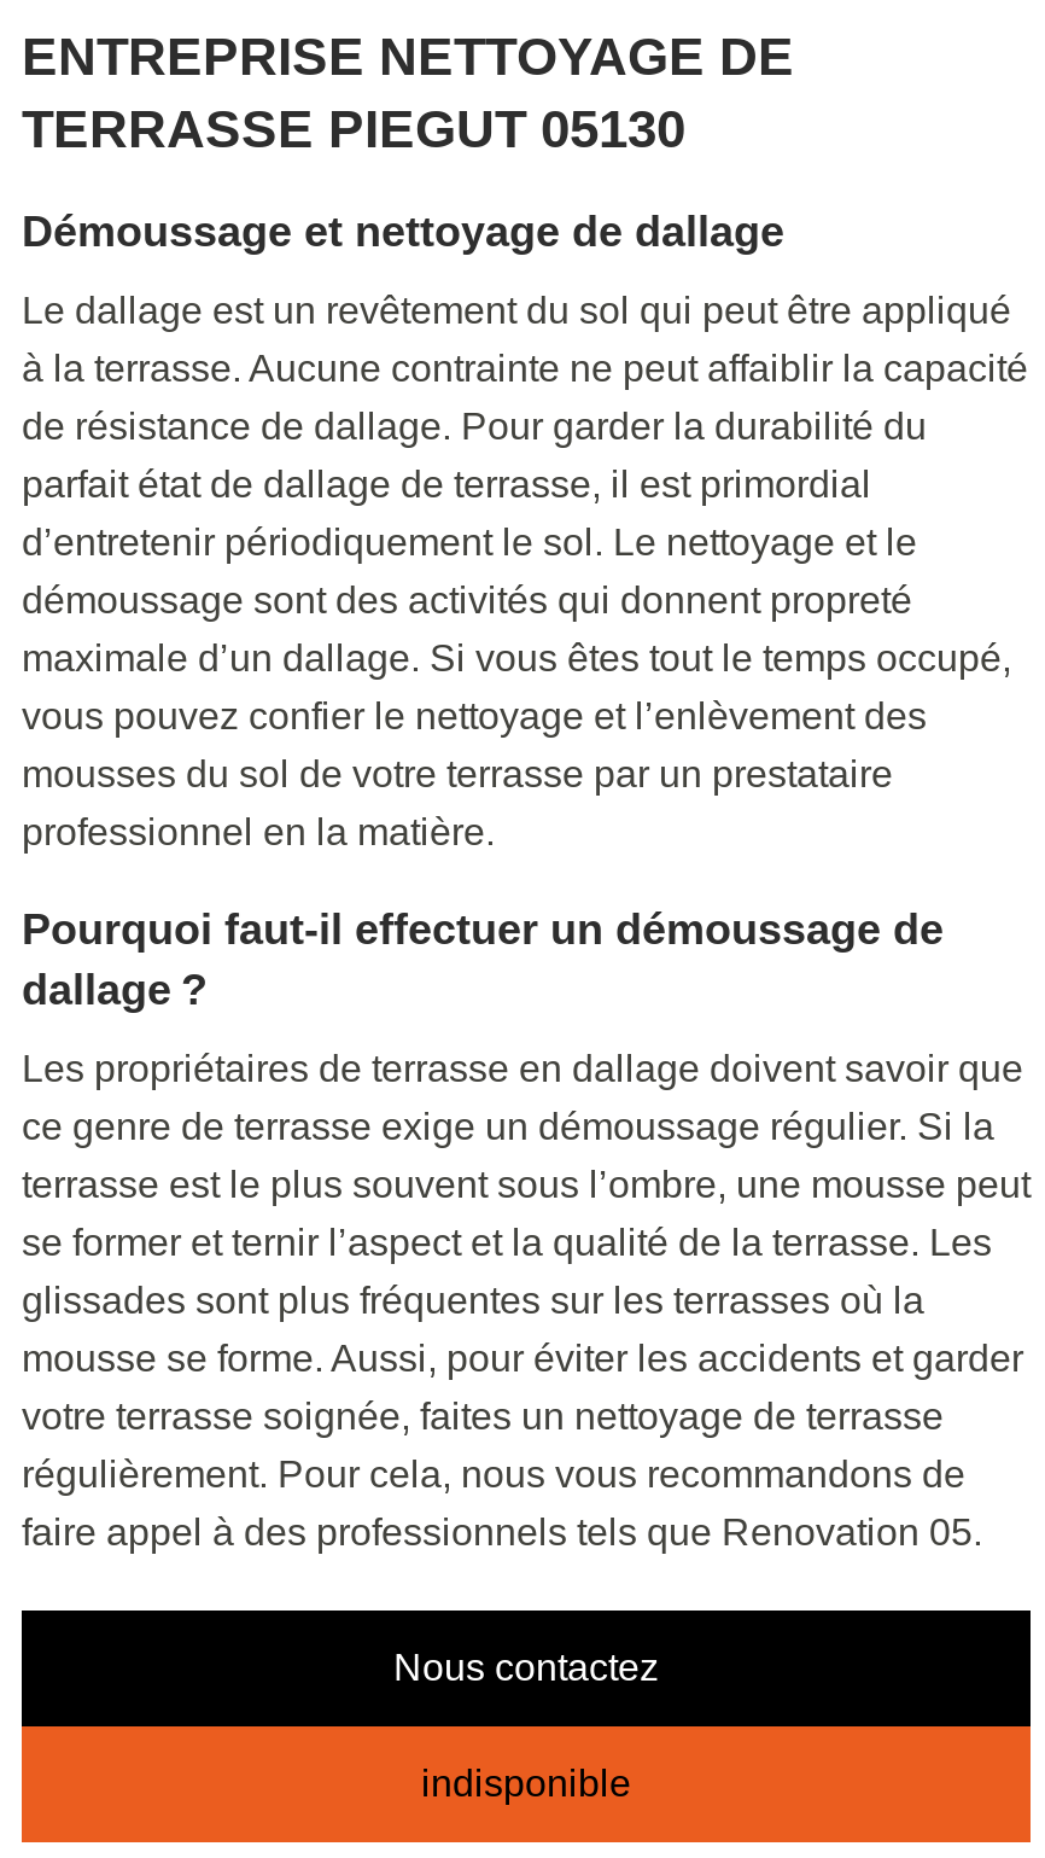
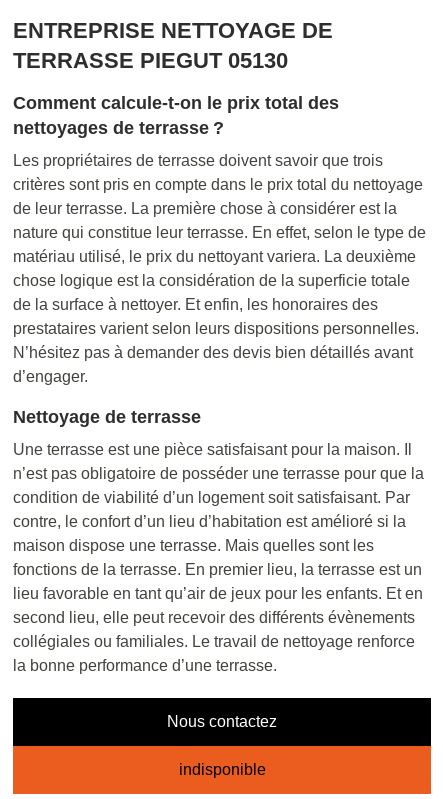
[22,208,784,256] Démoussage et nettoyage de dallage -> [13,93,339,138] Comment calcule-t-on le prix total des | nettoyages de terrasse ?
[22,290,1028,852] Le dallage est un revêtement du sol qui peut être appliqué | à la terrasse. Aucune contrainte ne peut affaiblir la capacité | de résistance de dallage. Pour garder la durabilité du | parfait état de dallage de terrasse, il est primordial | d’entretenir périodiquement le sol. Le nettoyage et le | démoussage sont des activités qui donnent propreté | maximale d’un dallage. Si vous êtes tout le temps occupé, | vous pouvez confier le nettoyage et l’enlèvement des | mousses du sol de votre terrasse par un prestataire | professionnel en la matière. -> [13,152,426,385] Les propriétaires de terrasse doivent savoir que trois | critères sont pris en compte dans le prix total du nettoyage | de leur terrasse. La première chose à considérer est la | nature qui constitue leur terrasse. En effet, selon le type de | matériau utilisé, le prix du nettoyant variera. La deuxième | chose logique est la considération de la superficie totale | de la surface à nettoyer. Et enfin, les honoraires des | prestataires varient selon leurs dispositions personnelles. | N’hésitez pas à demander des devis bien détaillés avant | d’engager.
[22,905,944,1014] Pourquoi faut-il effectuer un démoussage de | dallage ? -> [13,407,201,427] Nettoyage de terrasse
[22,1048,1031,1553] Les propriétaires de terrasse en dallage doivent savoir que | ce genre de terrasse exige un démoussage régulier. Si la | terrasse est le plus souvent sous l’ombre, une mousse peut | se former et ternir l’aspect et la qualité de la terrasse. Les | glissades sont plus fréquentes sur les terrasses où la | mousse se forme. Aussi, pour éviter les accidents et garder | votre terrasse soignée, faites un nettoyage de terrasse | régulièrement. Pour cela, nous vous recommandons de | faire appel à des professionnels tels que Renovation 05. -> [13,441,424,674] Une terrasse est une pièce satisfaisant pour la maison. Il | n’est pas obligatoire de posséder une terrasse pour que la | condition de viabilité d’un logement soit satisfaisant. Par | contre, le confort d’un lieu d’habitation est amélioré si la | maison dispose une terrasse. Mais quelles sont les | fonctions de la terrasse. En premier lieu, la terrasse est un | lieu favorable en tant qu’air de jeux pour les enfants. Et en | second lieu, elle peut recevoir des différents évènements | collégiales ou familiales. Le travail de nettoyage renforce | la bonne performance d’une terrasse.

